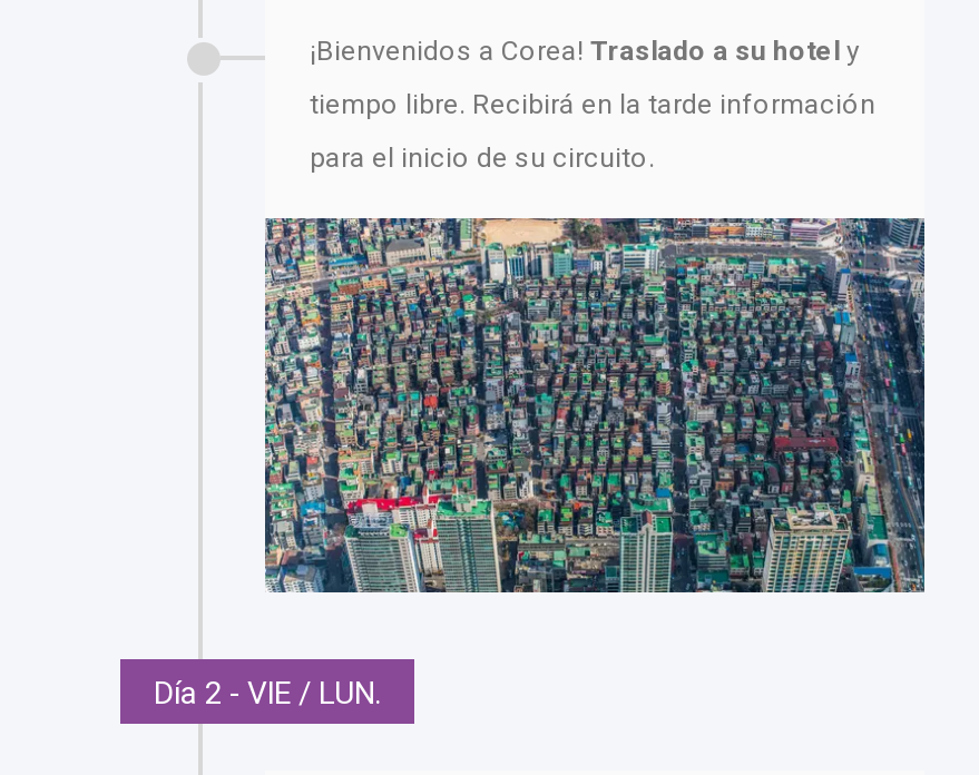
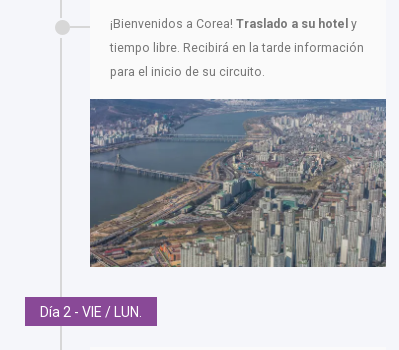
[263,216,927,595] [image] -> [89,98,387,268] [image]

